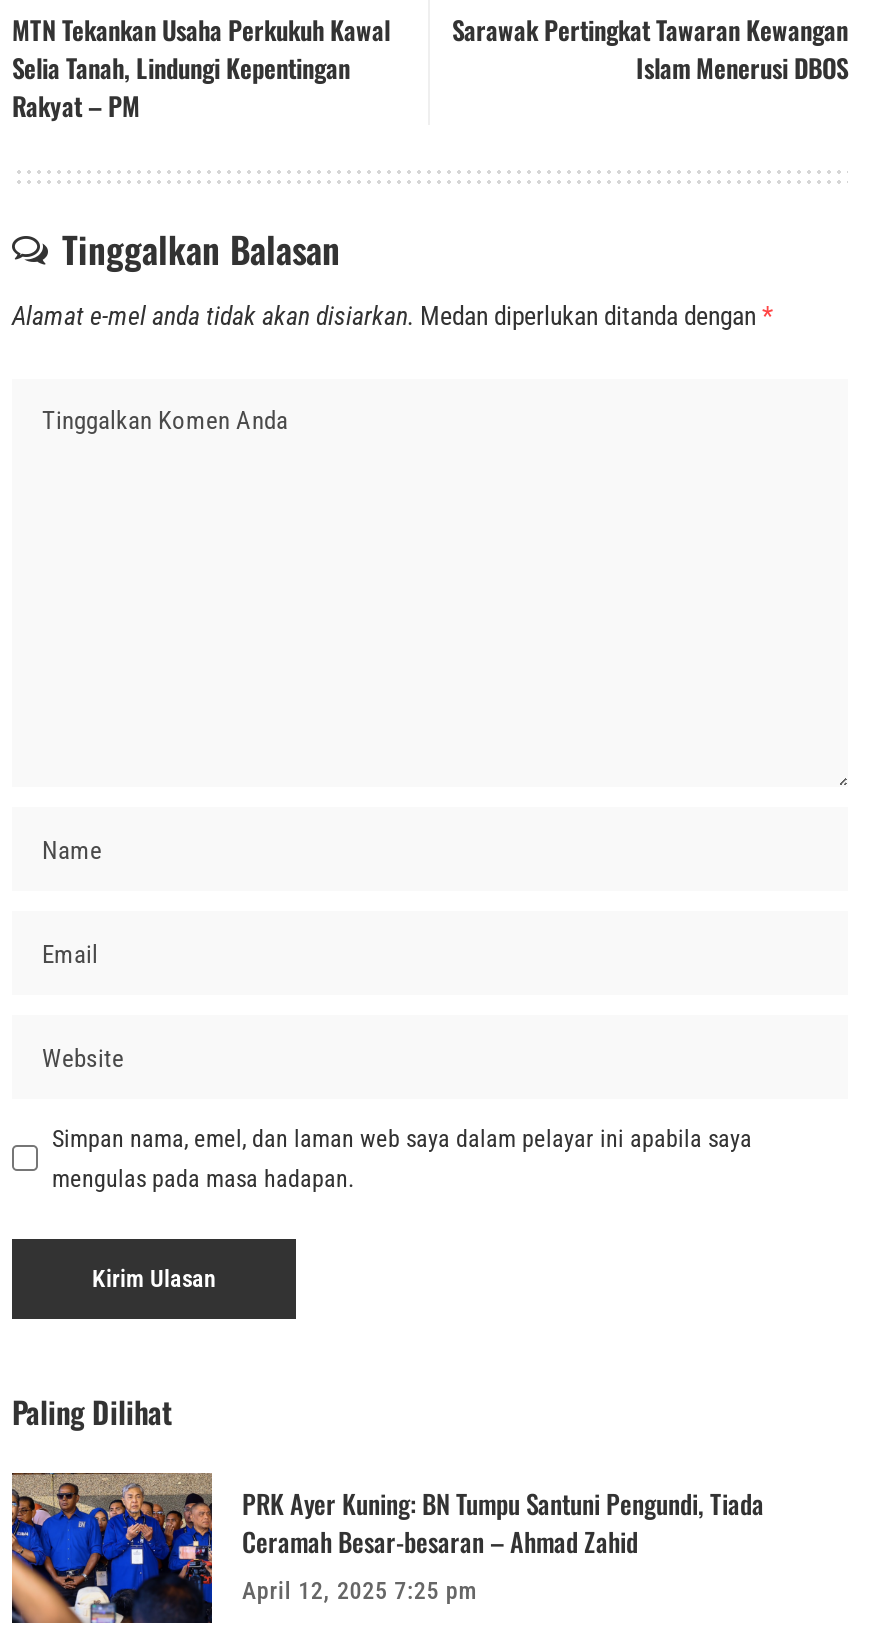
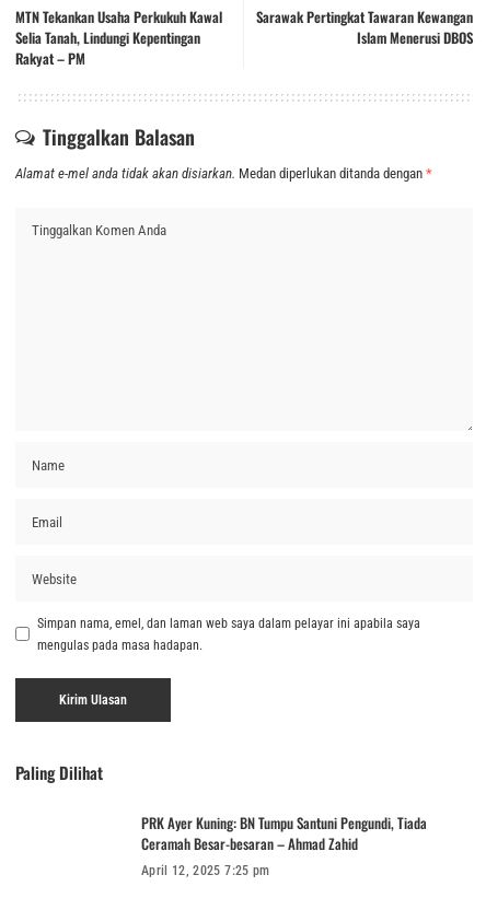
[10,1471,214,1625] [image] -> none

